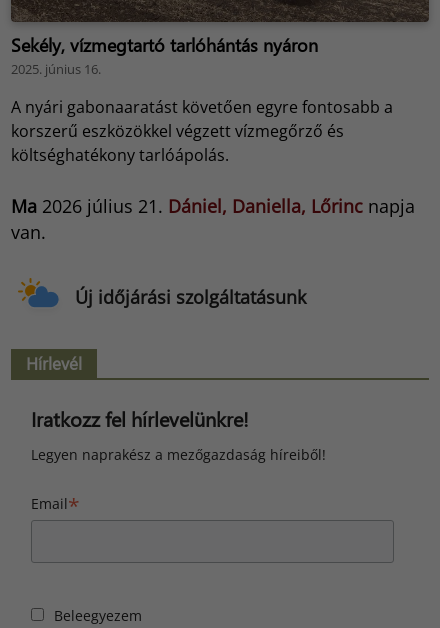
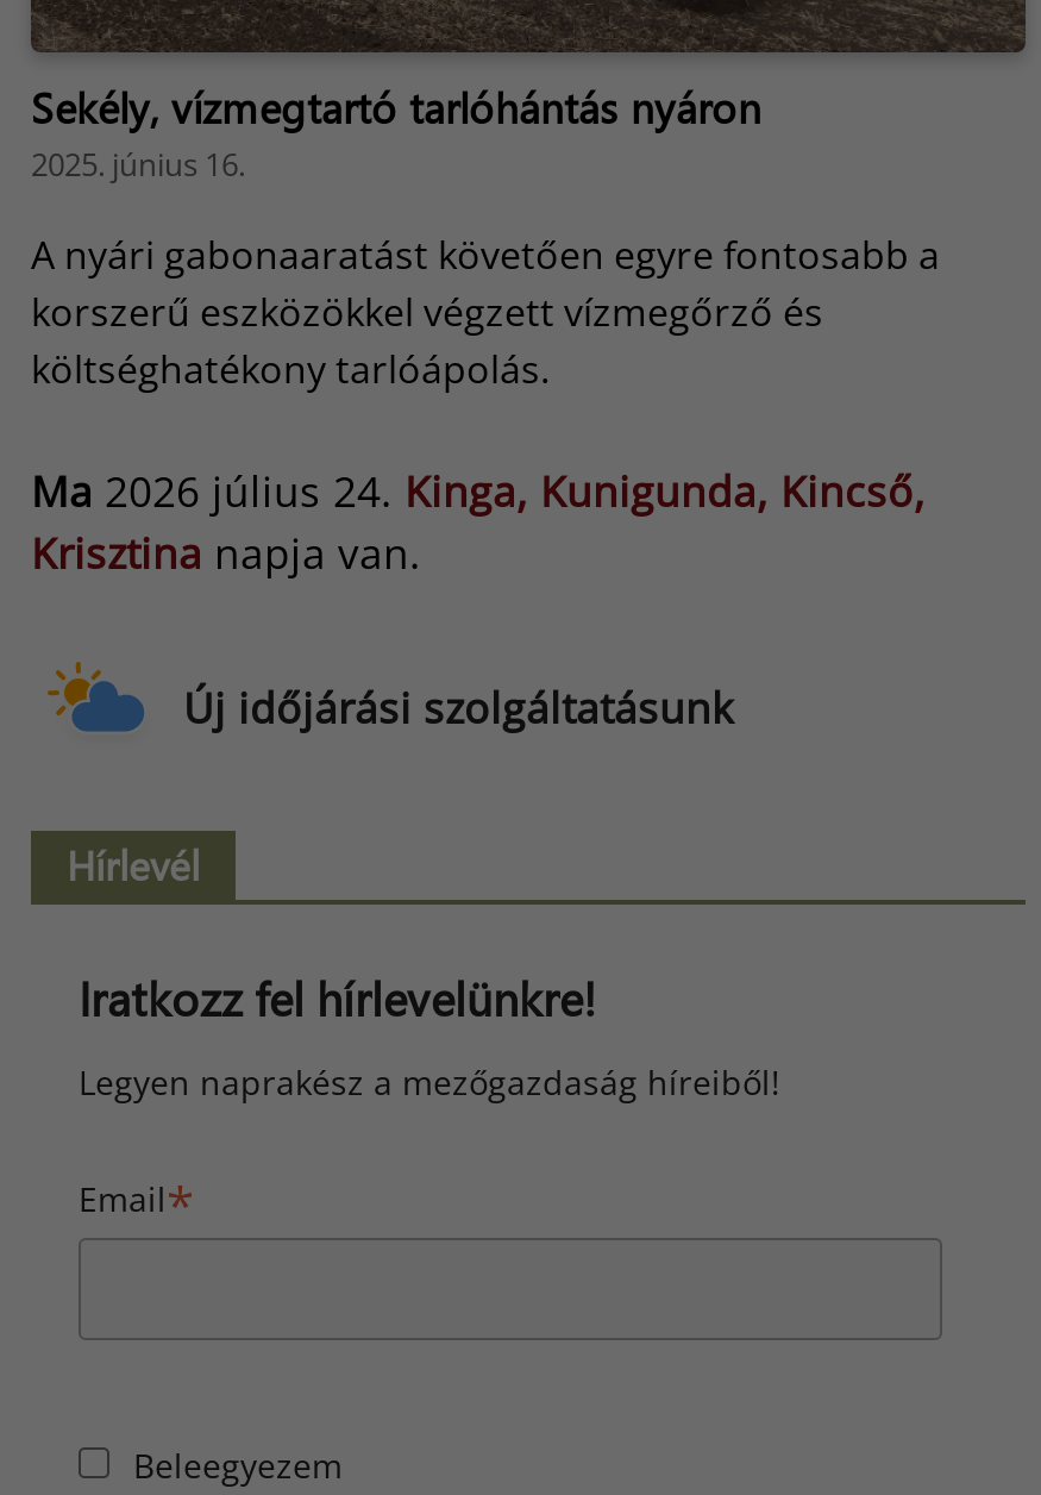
[11,194,415,244] Ma 2026 július 21. Dániel, Daniella, Lőrinc napja | van. -> [31,463,926,582] Ma 2026 július 24. Kinga, Kunigunda, Kincső, | Krisztina napja van.

